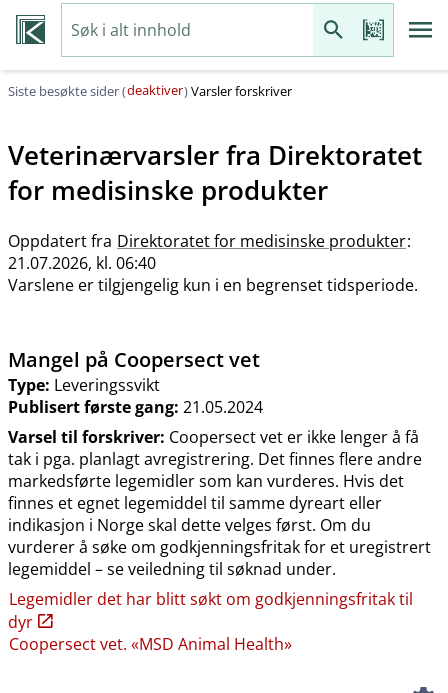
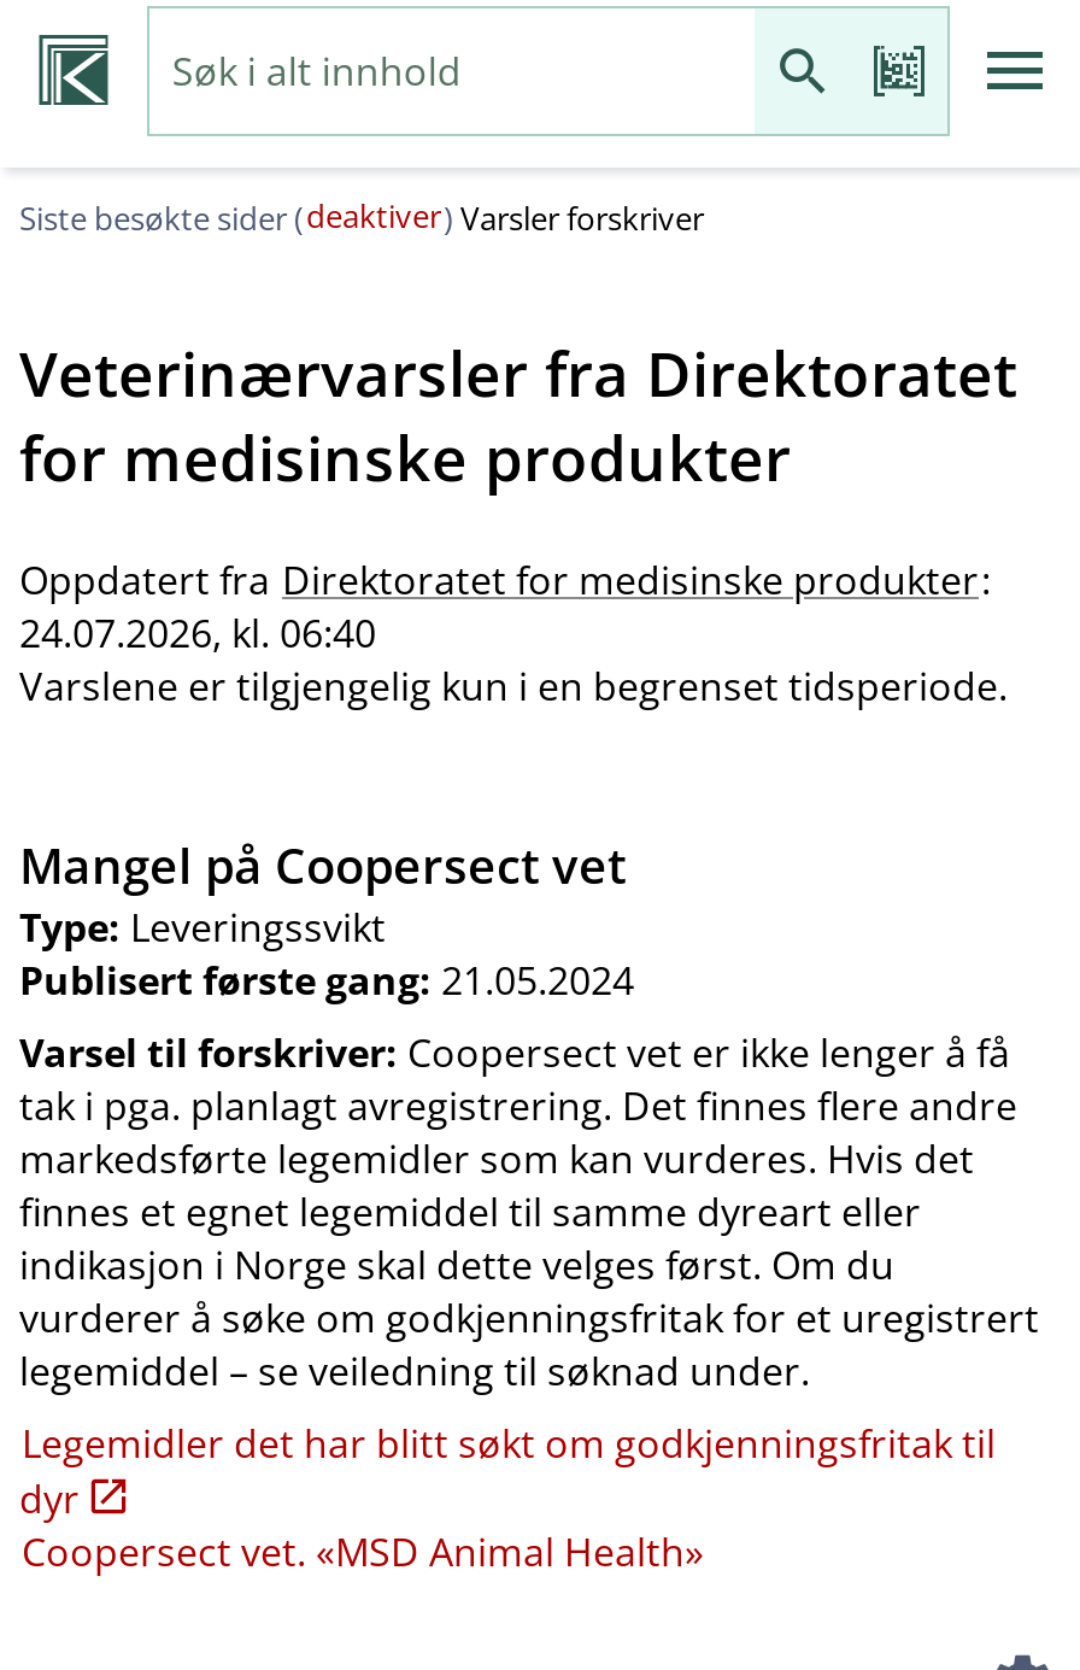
[8,252,156,274] 21.07.2026, kl. 06:40 -> [19,606,376,659] 24.07.2026, kl. 06:40

